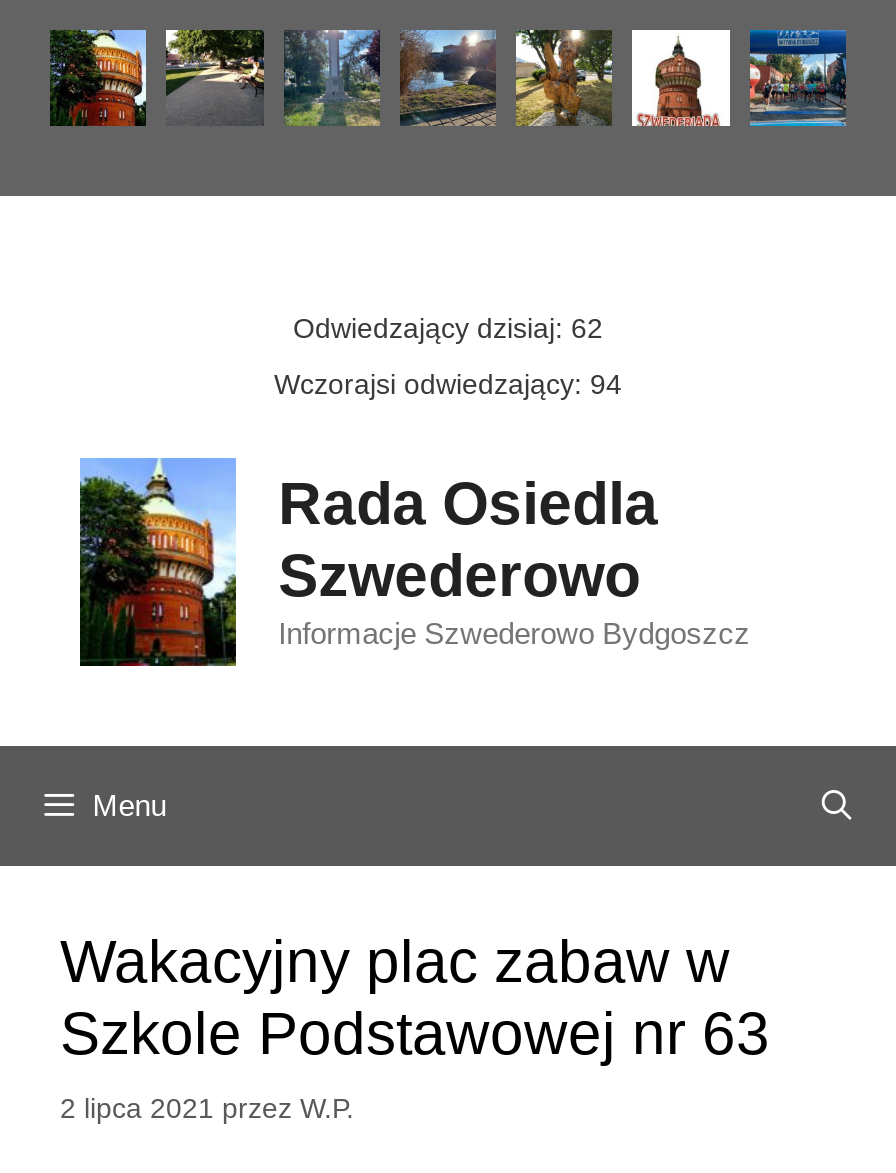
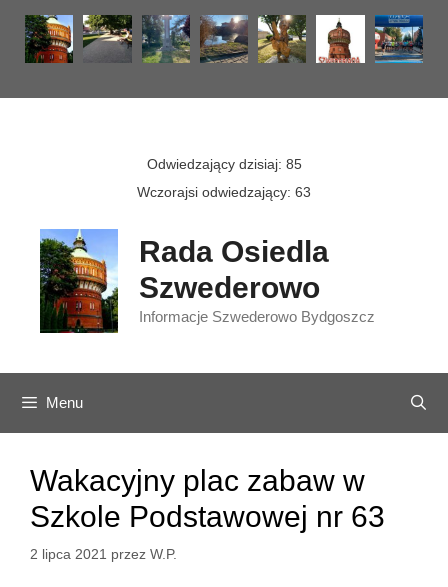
[293,312,603,344] Odwiedzający dzisiaj: 62 -> [146,156,301,172] Odwiedzający dzisiaj: 85
[274,368,622,400] Wczorajsi odwiedzający: 94 -> [137,184,311,200] Wczorajsi odwiedzający: 63

